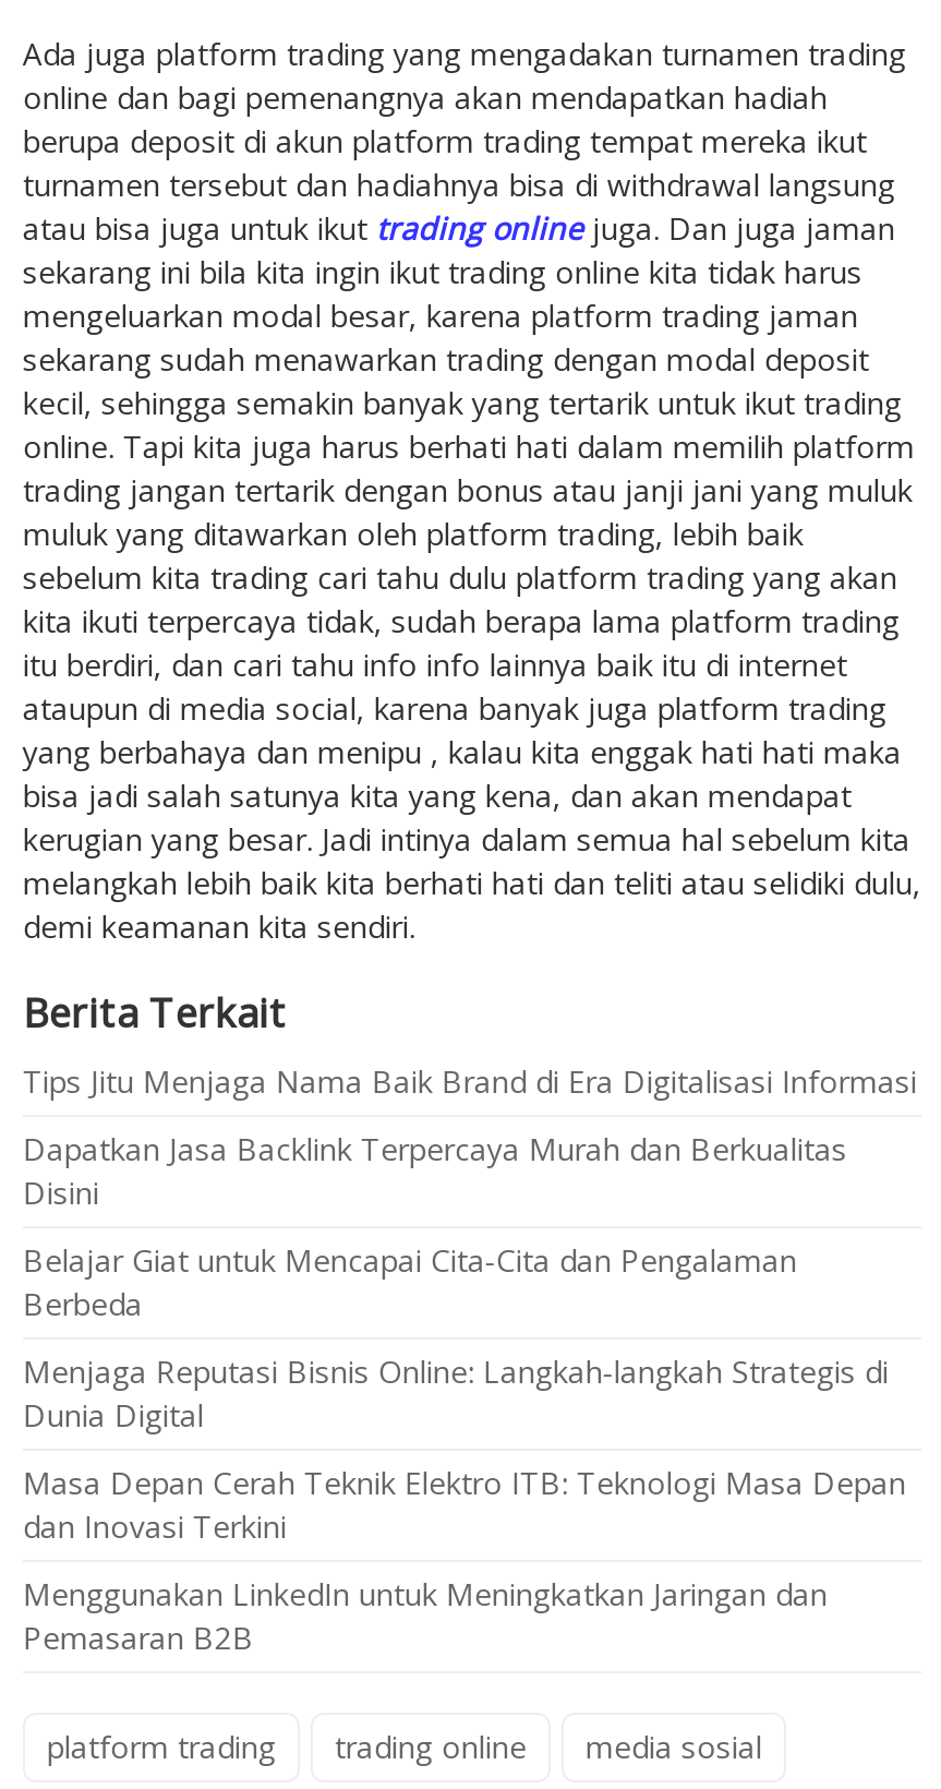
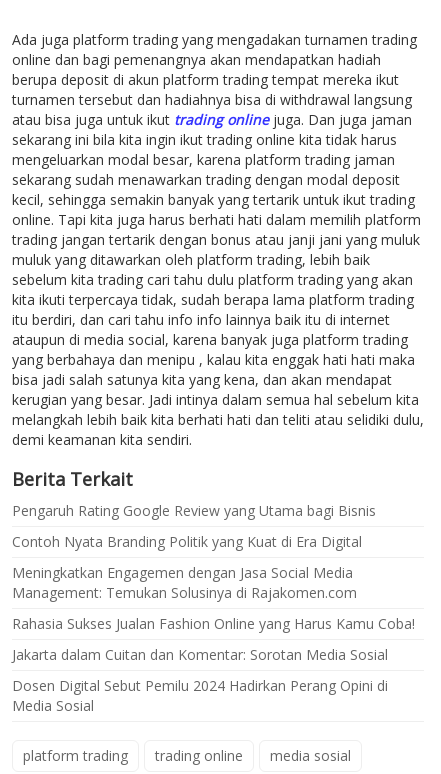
[23,1061,917,1103] Tips Jitu Menjaga Nama Baik Brand di Era Digitalisasi Informasi -> [12,501,376,520] Pengaruh Rating Google Review yang Utama bagi Bisnis
[23,1129,847,1214] Dapatkan Jasa Backlink Terpercaya Murah dan Berkualitas | Disini -> [12,532,362,551] Contoh Nyata Branding Politik yang Kuat di Era Digital
[23,1240,797,1325] Belajar Giat untuk Mencapai Cita-Cita dan Pengalaman | Berbeda -> [12,563,357,602] Meningkatkan Engagemen dengan Jasa Social Media | Management: Temukan Solusinya di Rajakomen.com
[23,1351,888,1436] Menjaga Reputasi Bisnis Online: Langkah-langkah Strategis di | Dunia Digital -> [12,614,415,633] Rahasia Sukses Jualan Fashion Online yang Harus Kamu Coba!
[23,1463,906,1548] Masa Depan Cerah Teknik Elektro ITB: Teknologi Masa Depan | dan Inovasi Terkini -> [12,645,388,664] Jakarta dalam Cuitan dan Komentar: Sorotan Media Sosial
[23,1574,827,1659] Menggunakan LinkedIn untuk Meningkatkan Jaringan dan | Pemasaran B2B -> [12,676,388,715] Dosen Digital Sebut Pemilu 2024 Hadirkan Perang Opini di | Media Sosial

